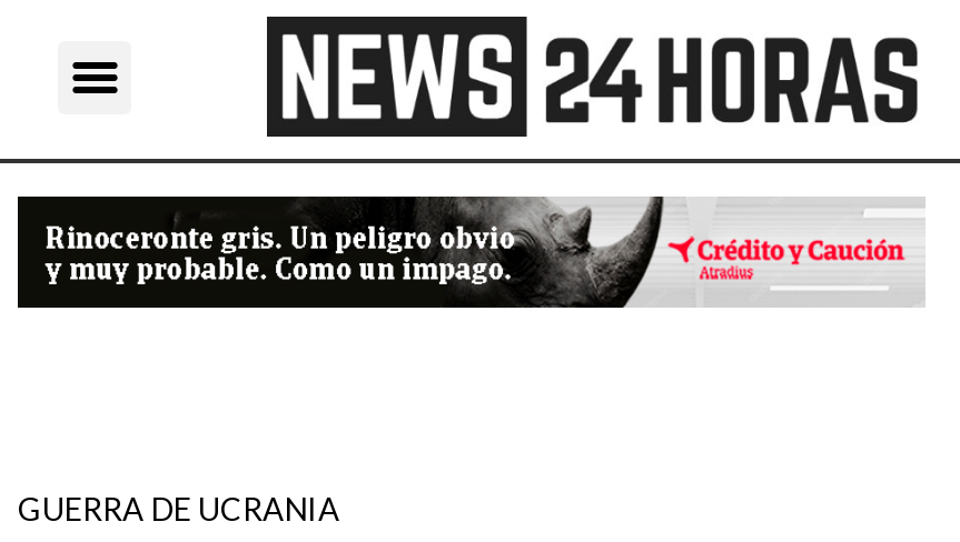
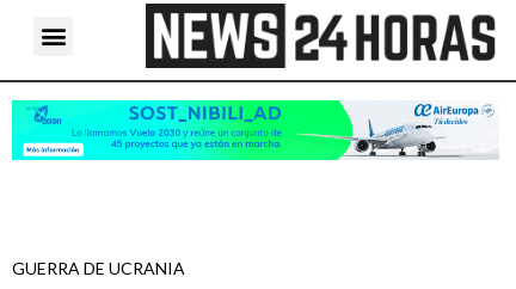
[16,194,923,310] [image] -> [11,99,497,161] [image]

